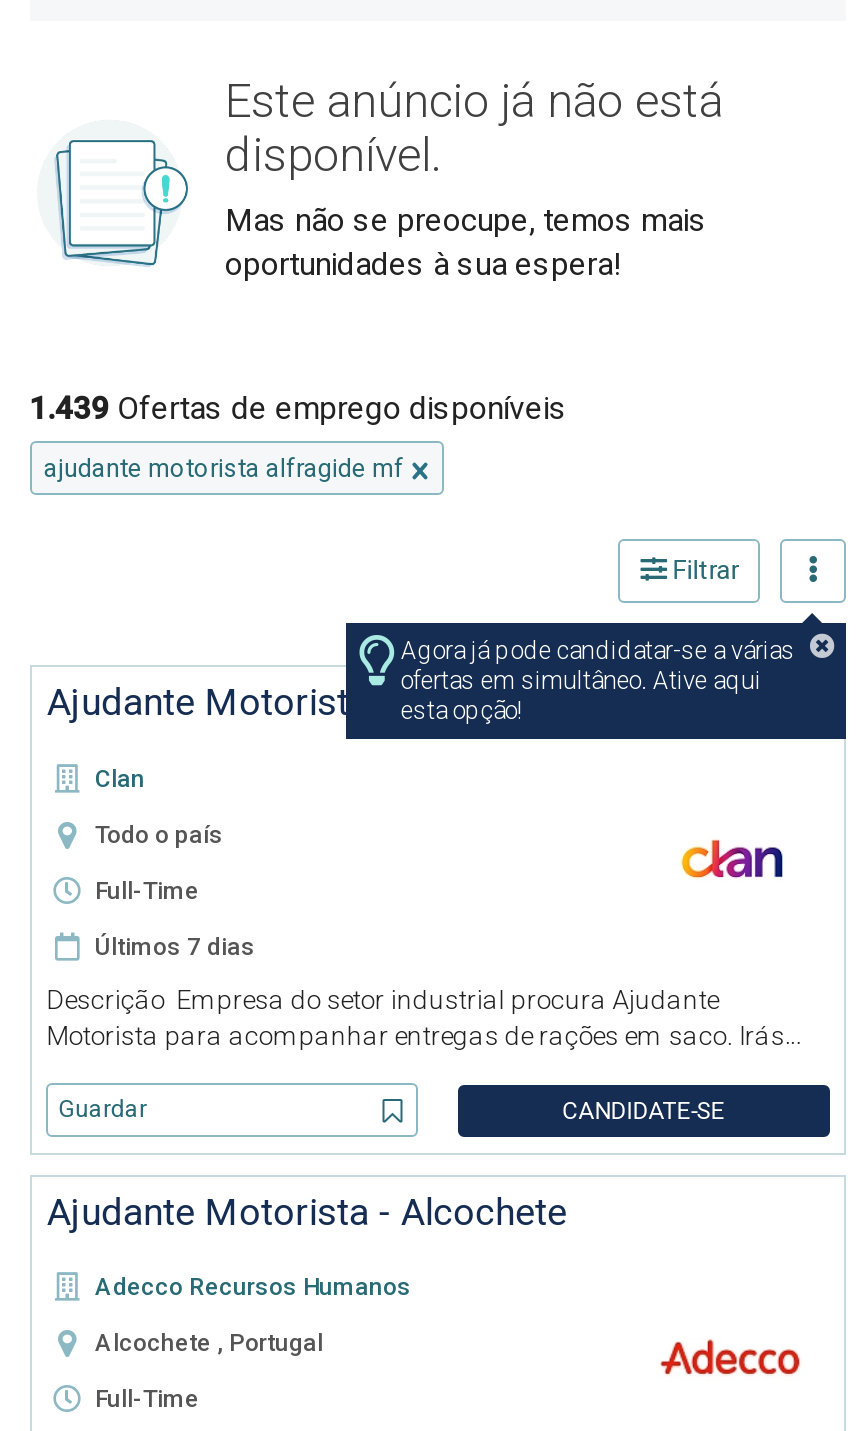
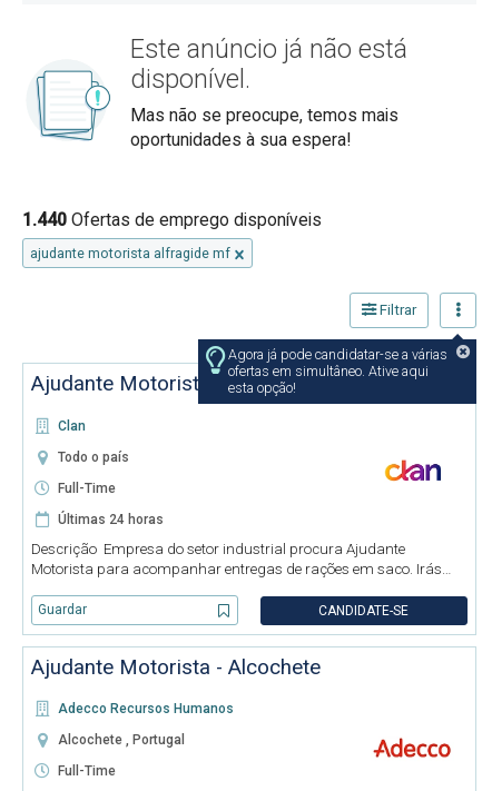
[29,388,567,426] 1.439 Ofertas de emprego disponíveis -> [22,209,321,230] 1.440 Ofertas de emprego disponíveis
[95,932,255,960] Últimos 7 dias -> [58,511,164,527] Últimas 24 horas

